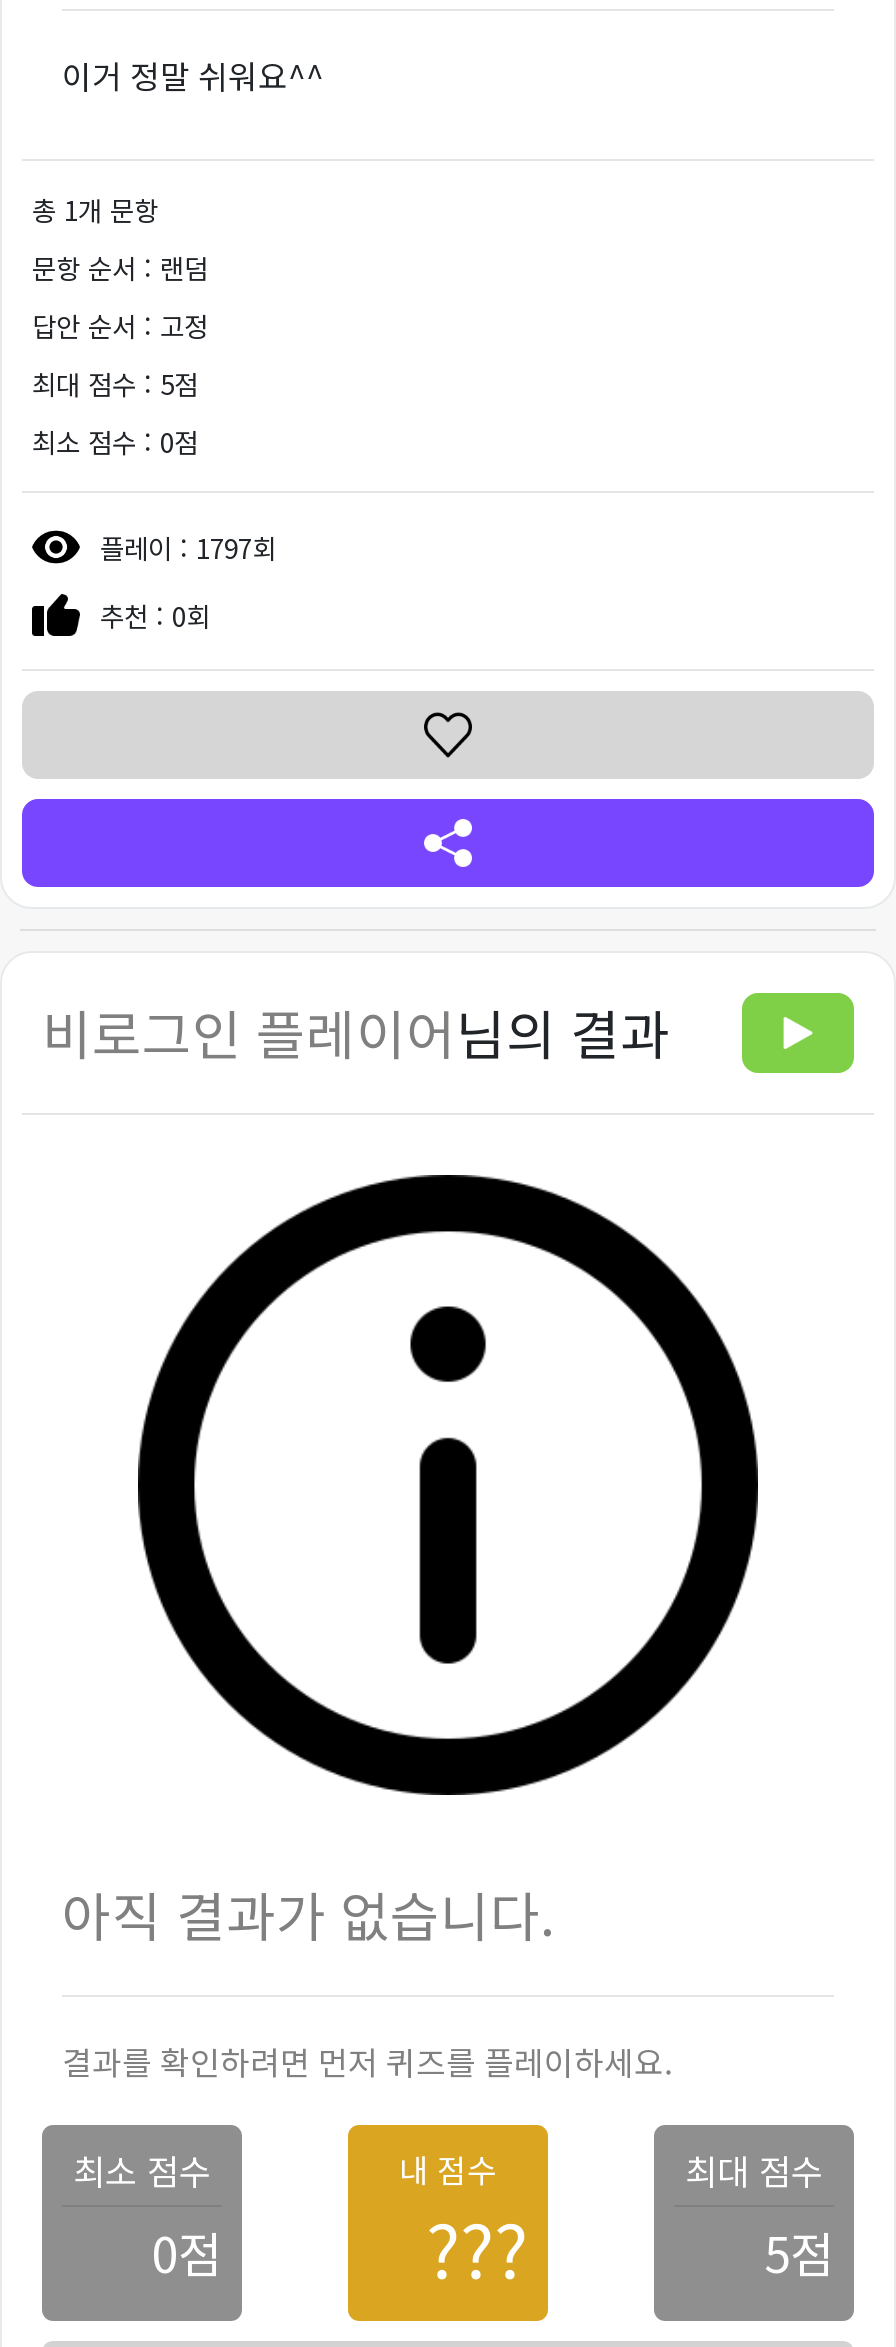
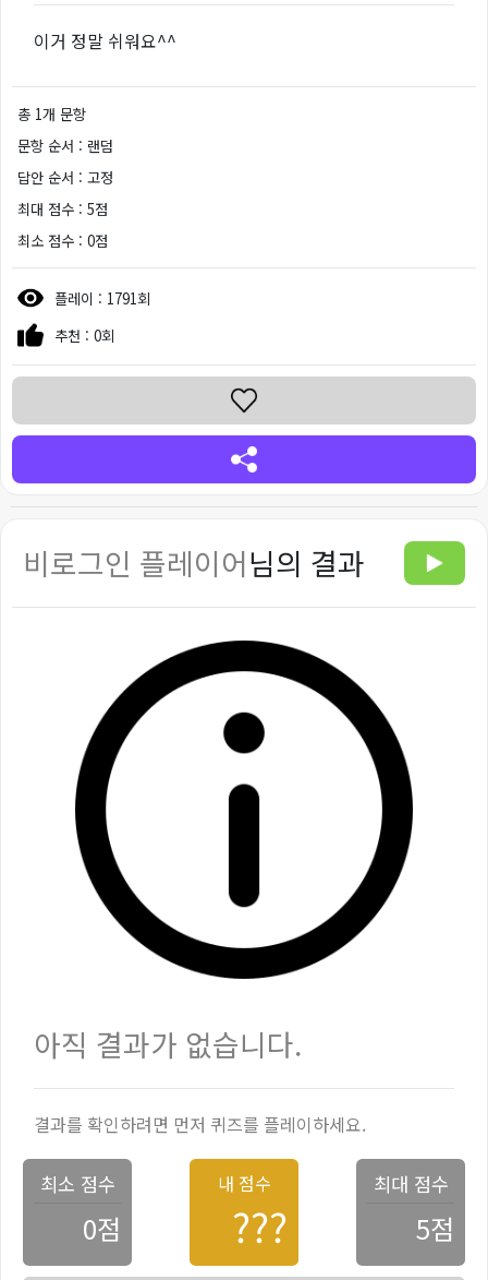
[100,528,276,566] 플레이 : 1797회 -> [54,288,150,308] 플레이 : 1791회

